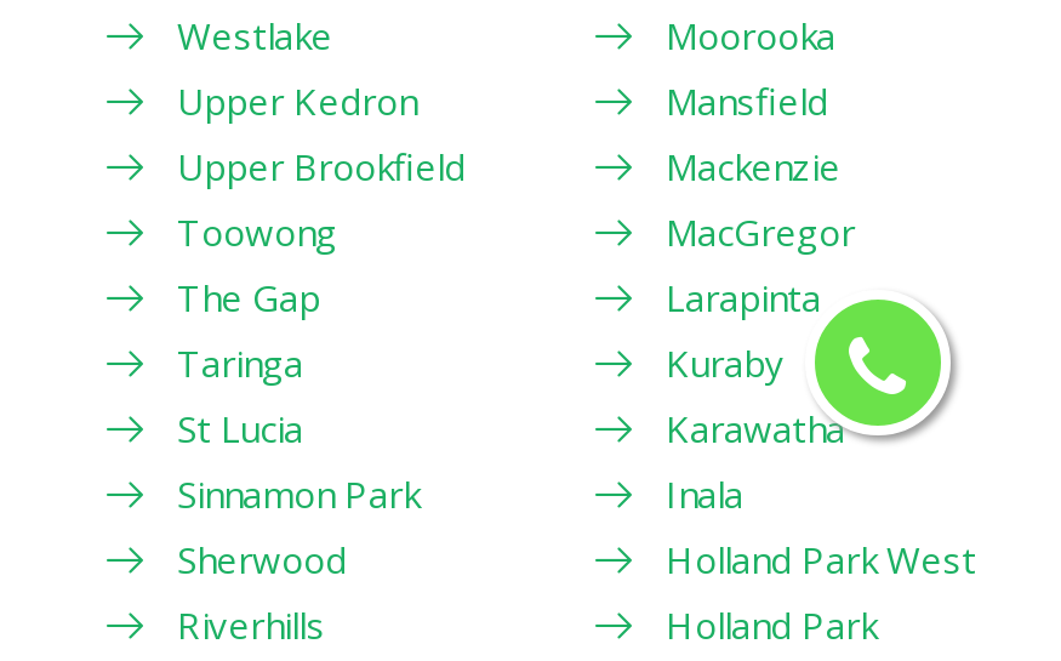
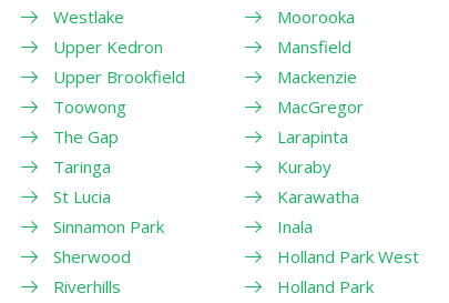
[812,297,960,445] [image] -> none

